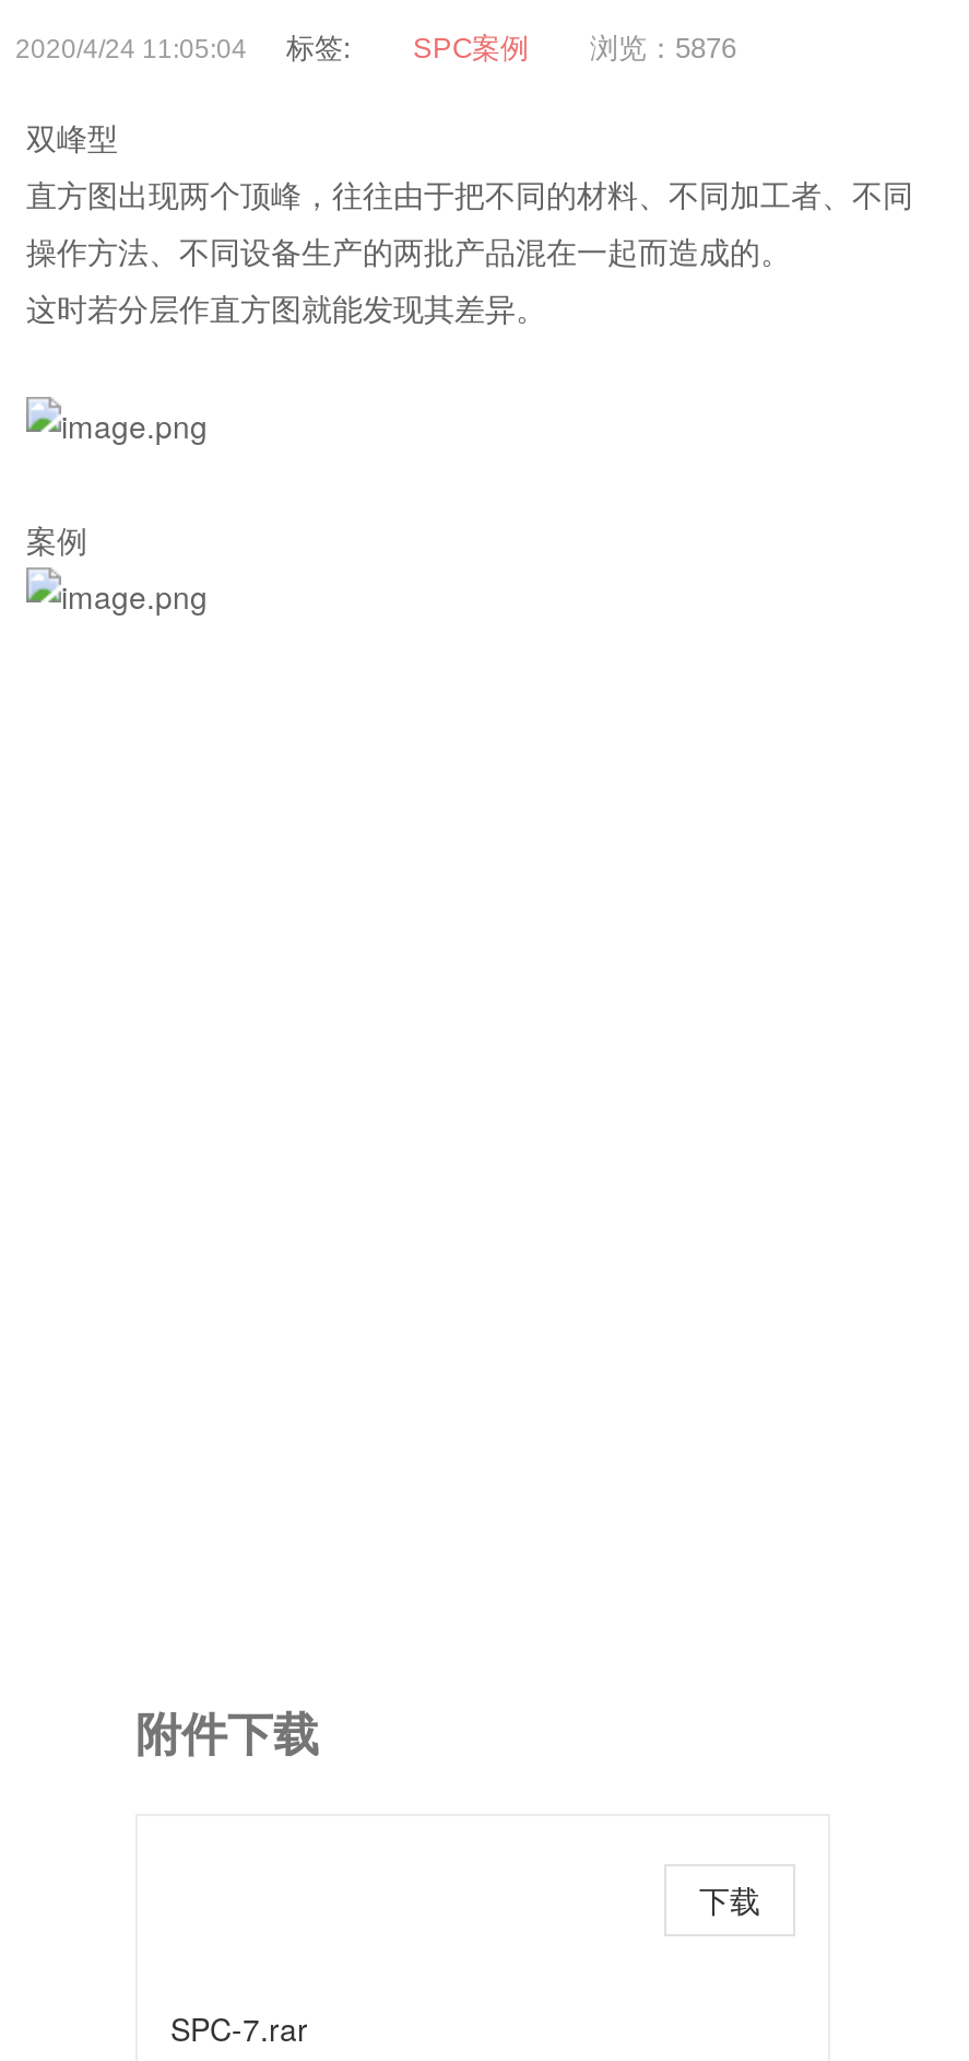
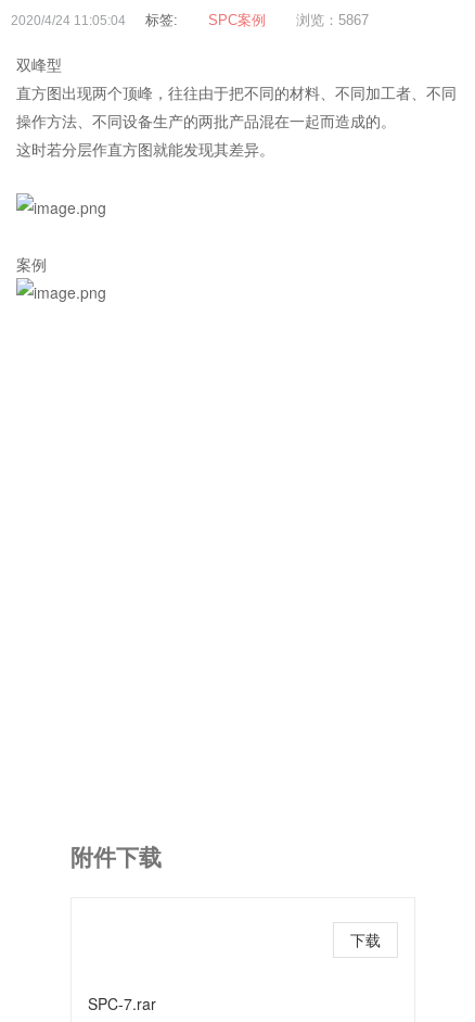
[15,32,736,65] 2020/4/24 11:05:04 标签: SPC案例 浏览：5876 -> [11,12,369,28] 2020/4/24 11:05:04 标签: SPC案例 浏览：5867

